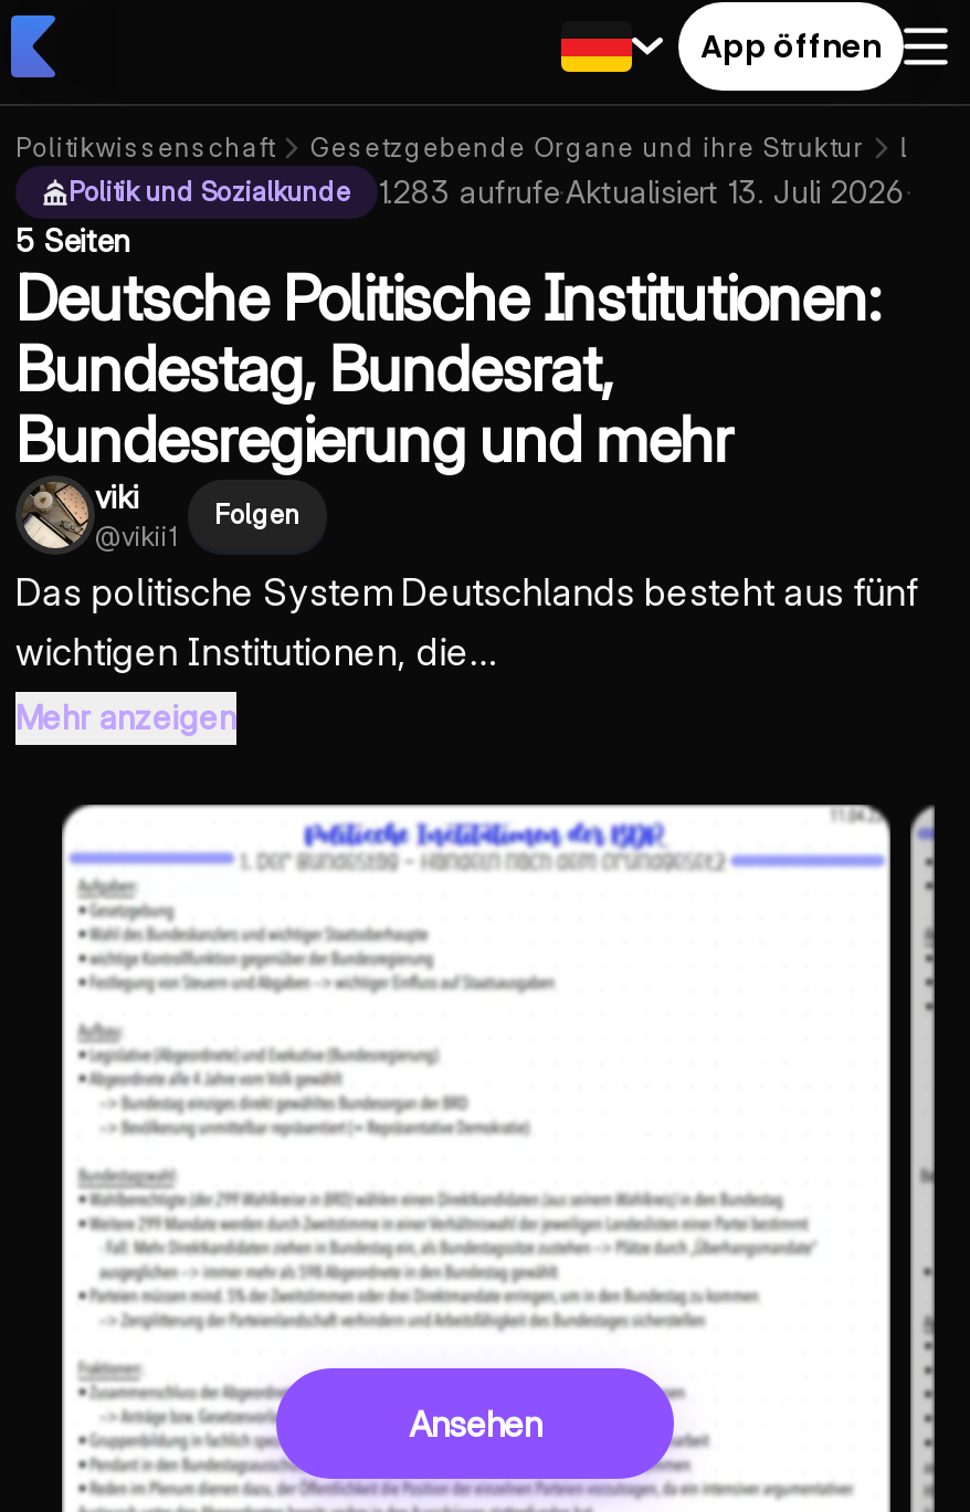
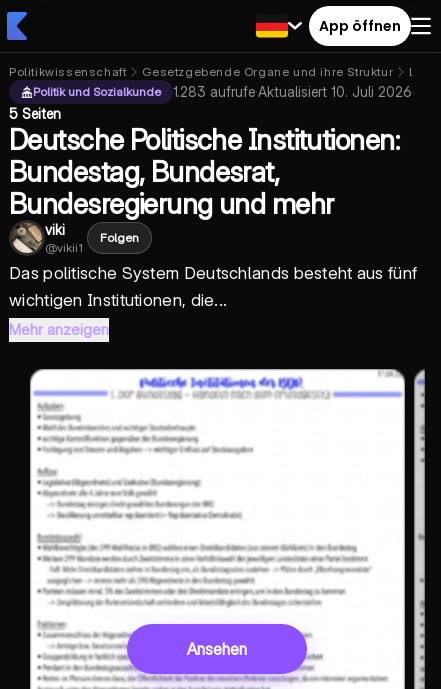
[378,172,913,210] 1.283 aufrufe·Aktualisiert 13. Juli 2026 · -> [173,83,415,100] 1.283 aufrufe·Aktualisiert 10. Juli 2026 ·

